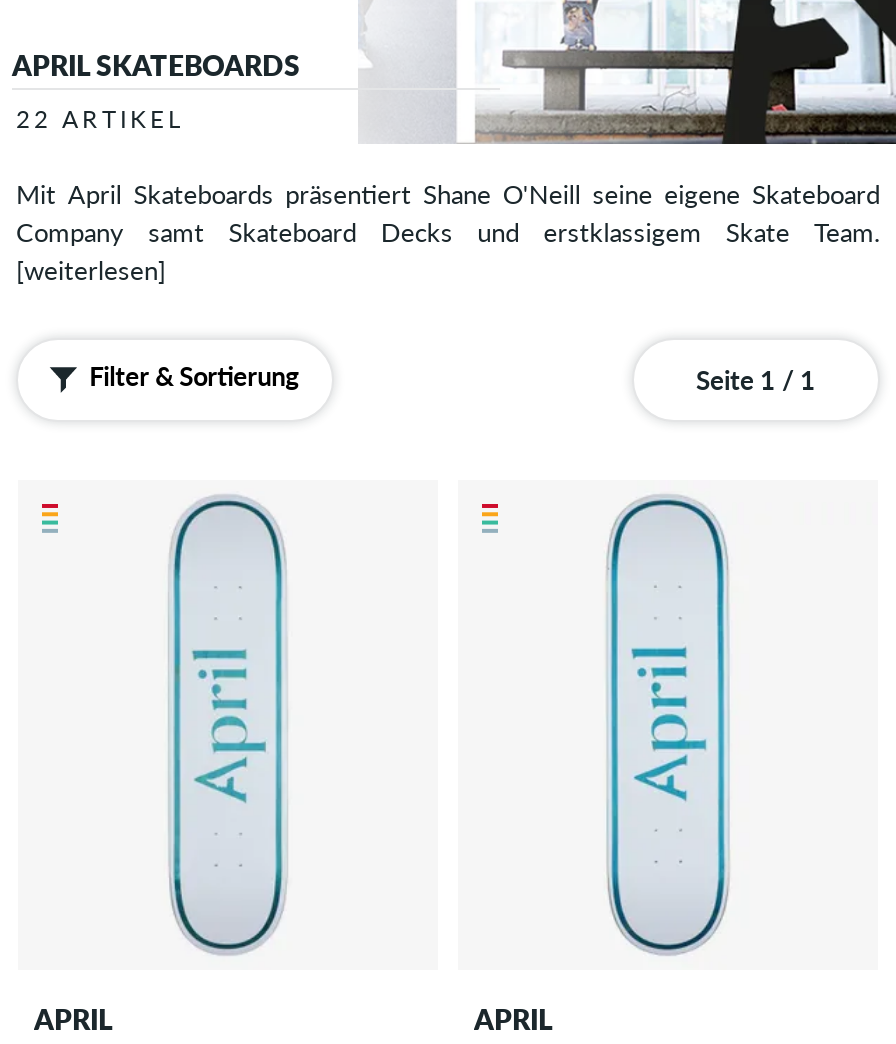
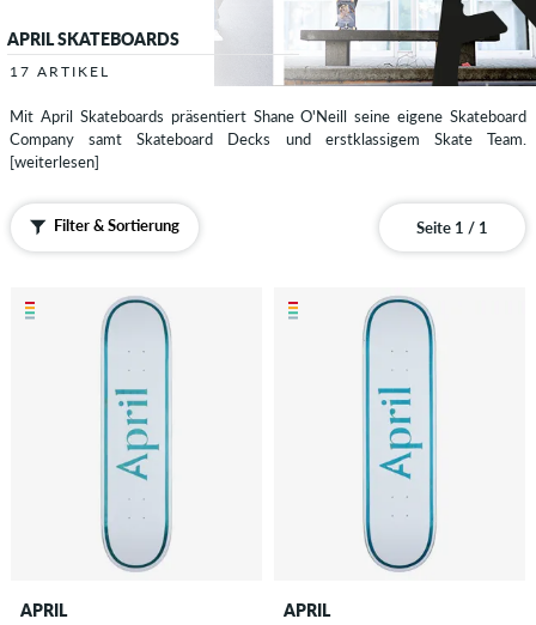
[16,104,184,134] 22 ARTIKEL -> [10,63,110,80] 17 ARTIKEL

